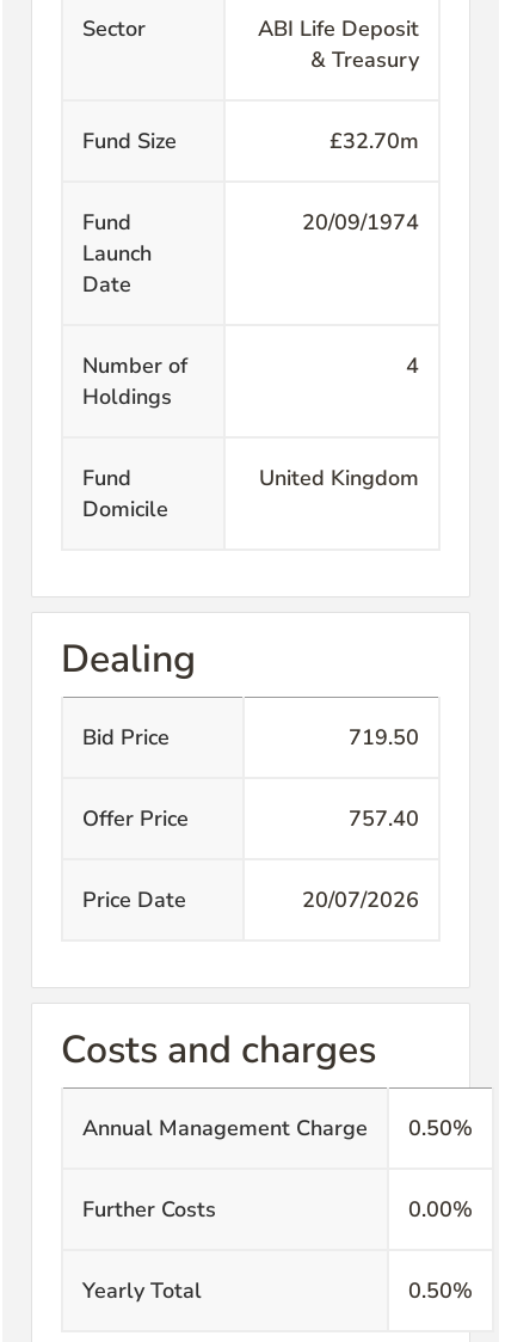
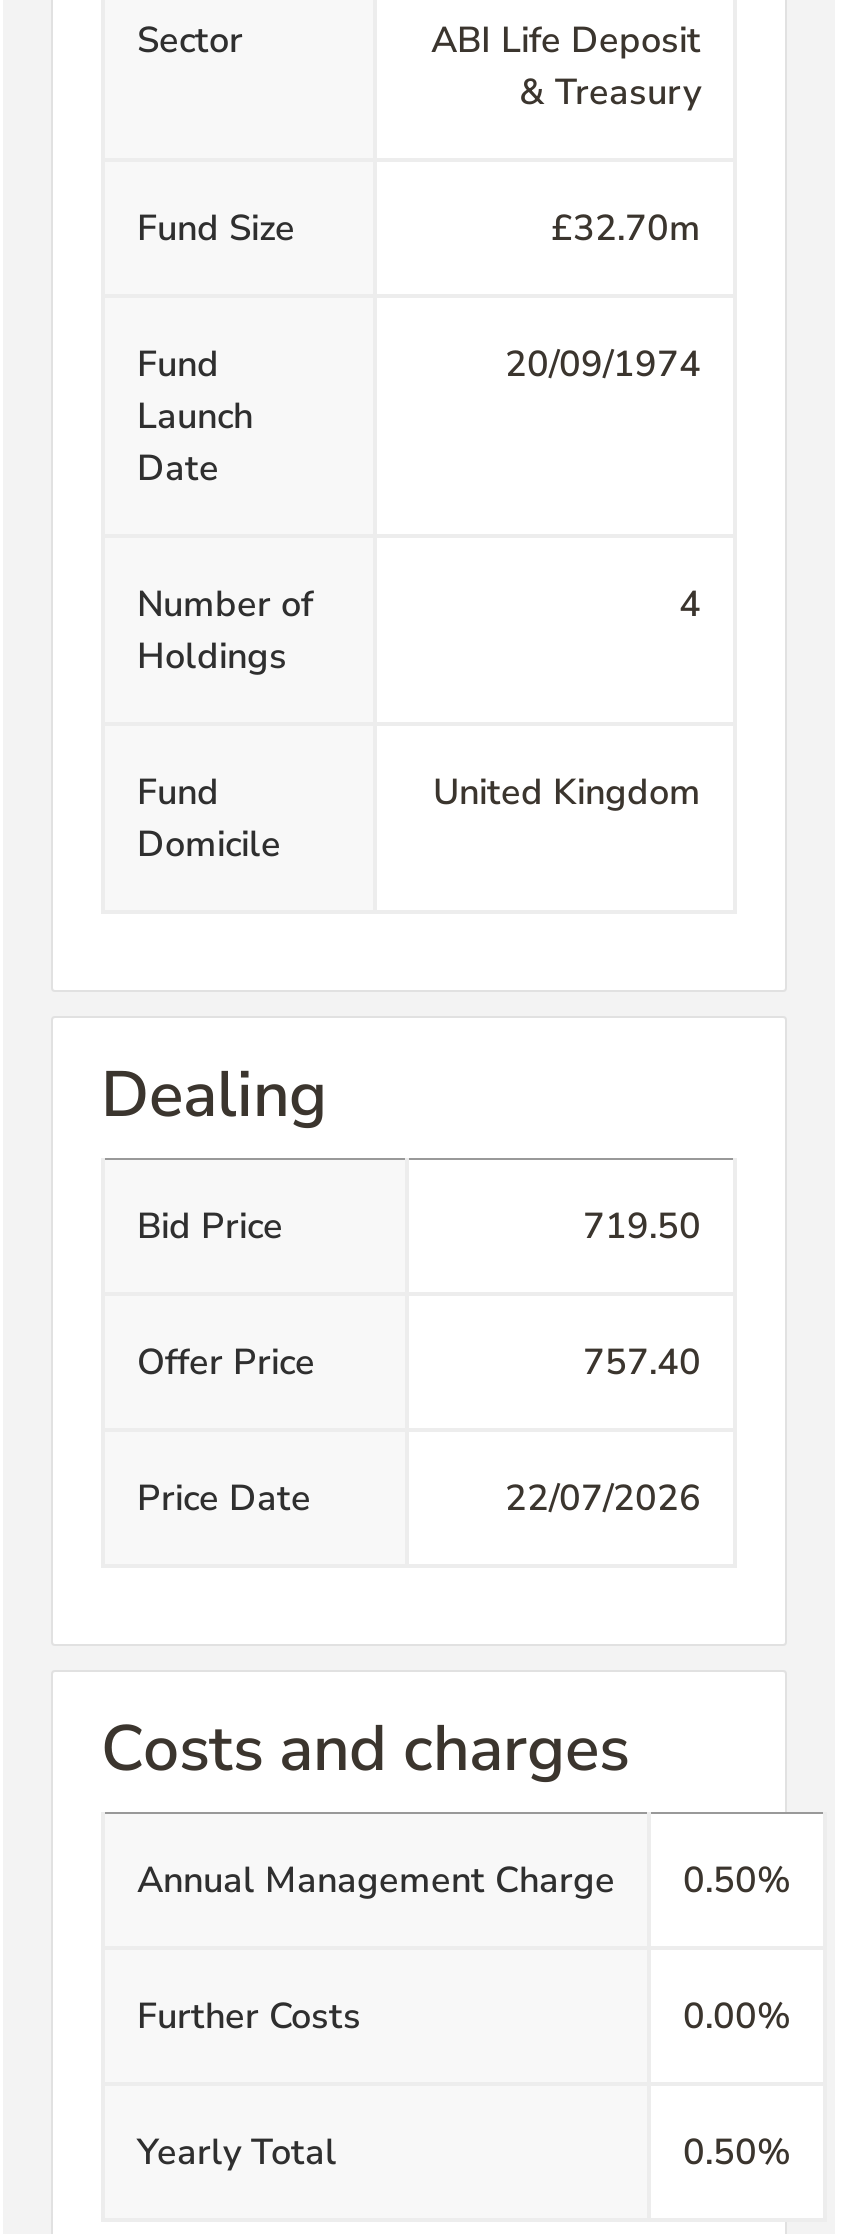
[302,886,419,914] 20/07/2026 -> [505,1474,701,1522] 22/07/2026

